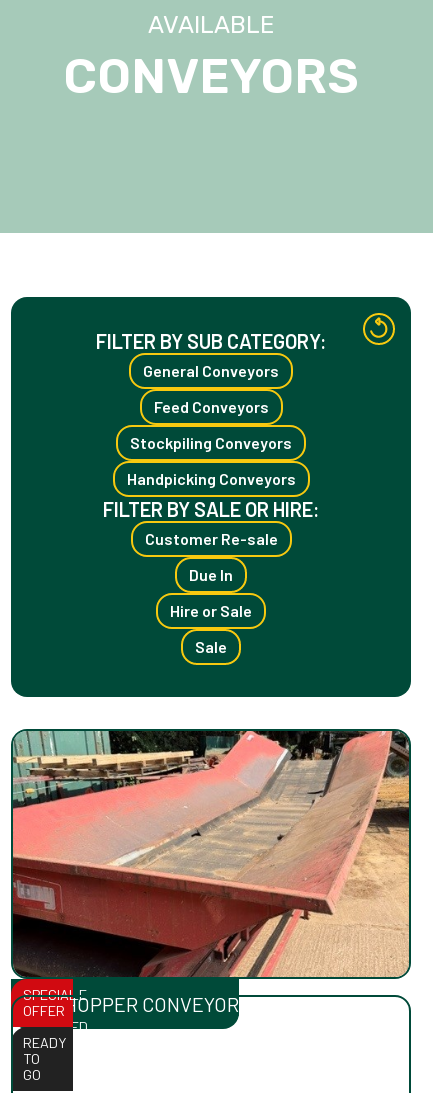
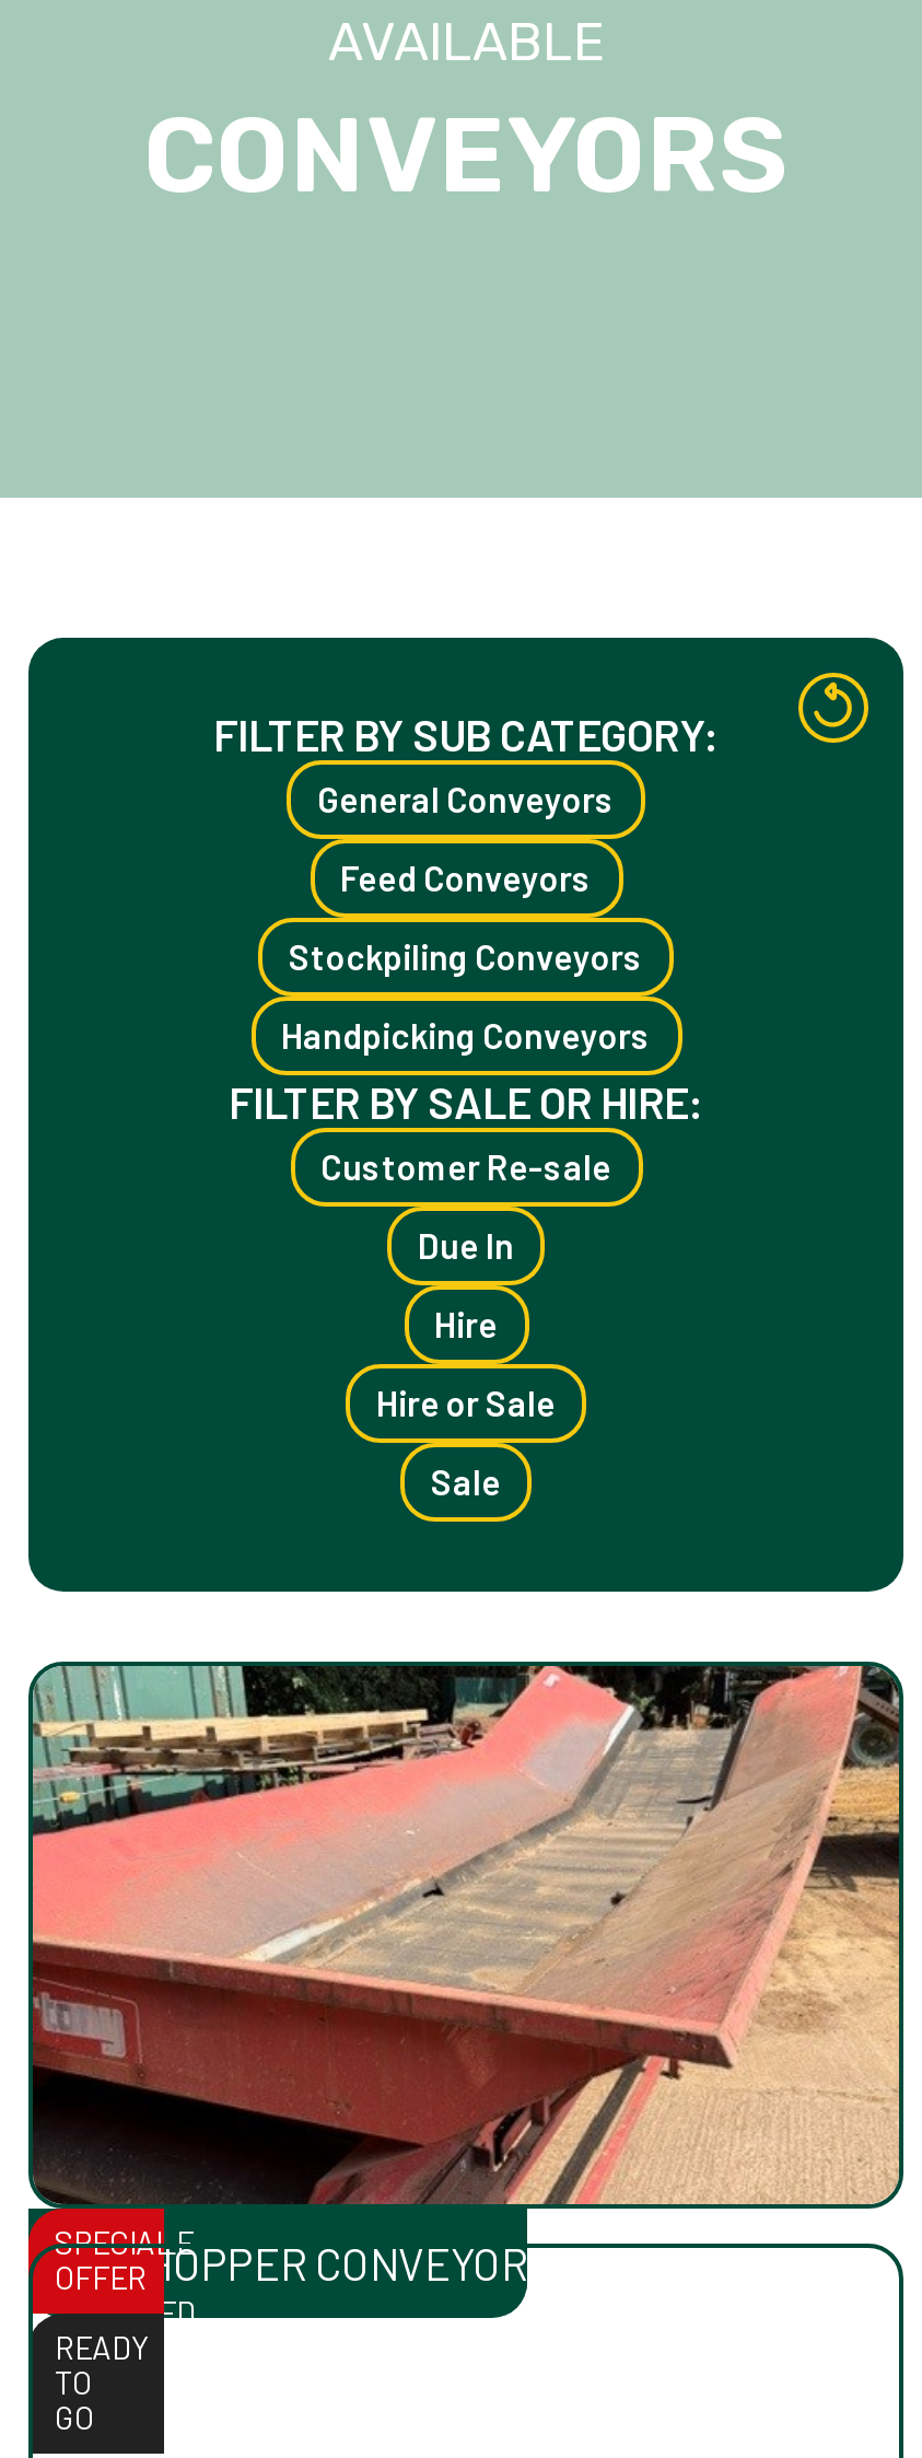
none -> [434,1303,498,1344] Hire

